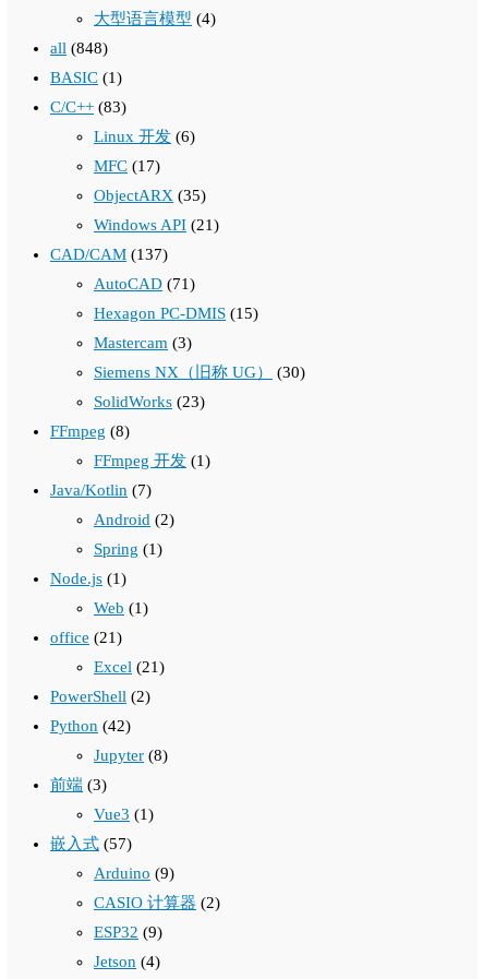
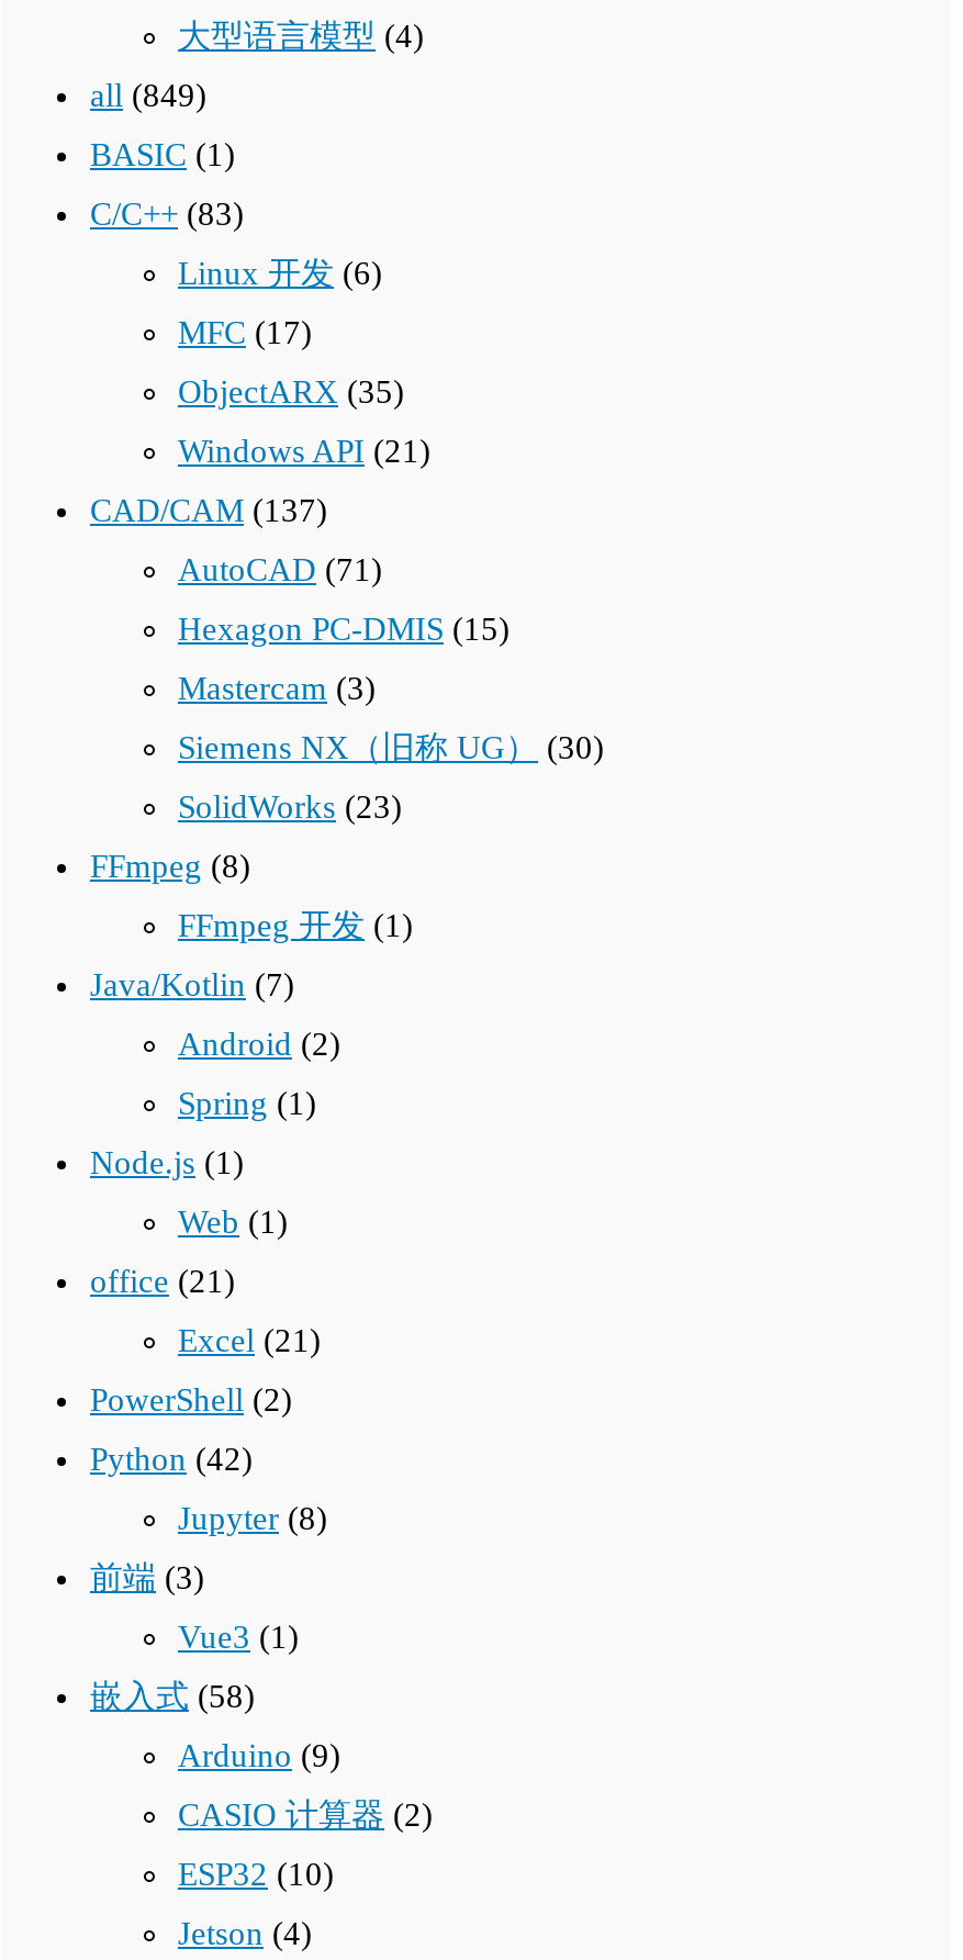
[50,39,108,56] all (848) -> [90,77,206,112] all (849)
[50,835,132,852] 嵌入式(57) -> [90,1678,255,1713] 嵌入式(58)
[94,923,162,940] ESP32 (9) -> [178,1856,334,1891] ESP32 (10)

